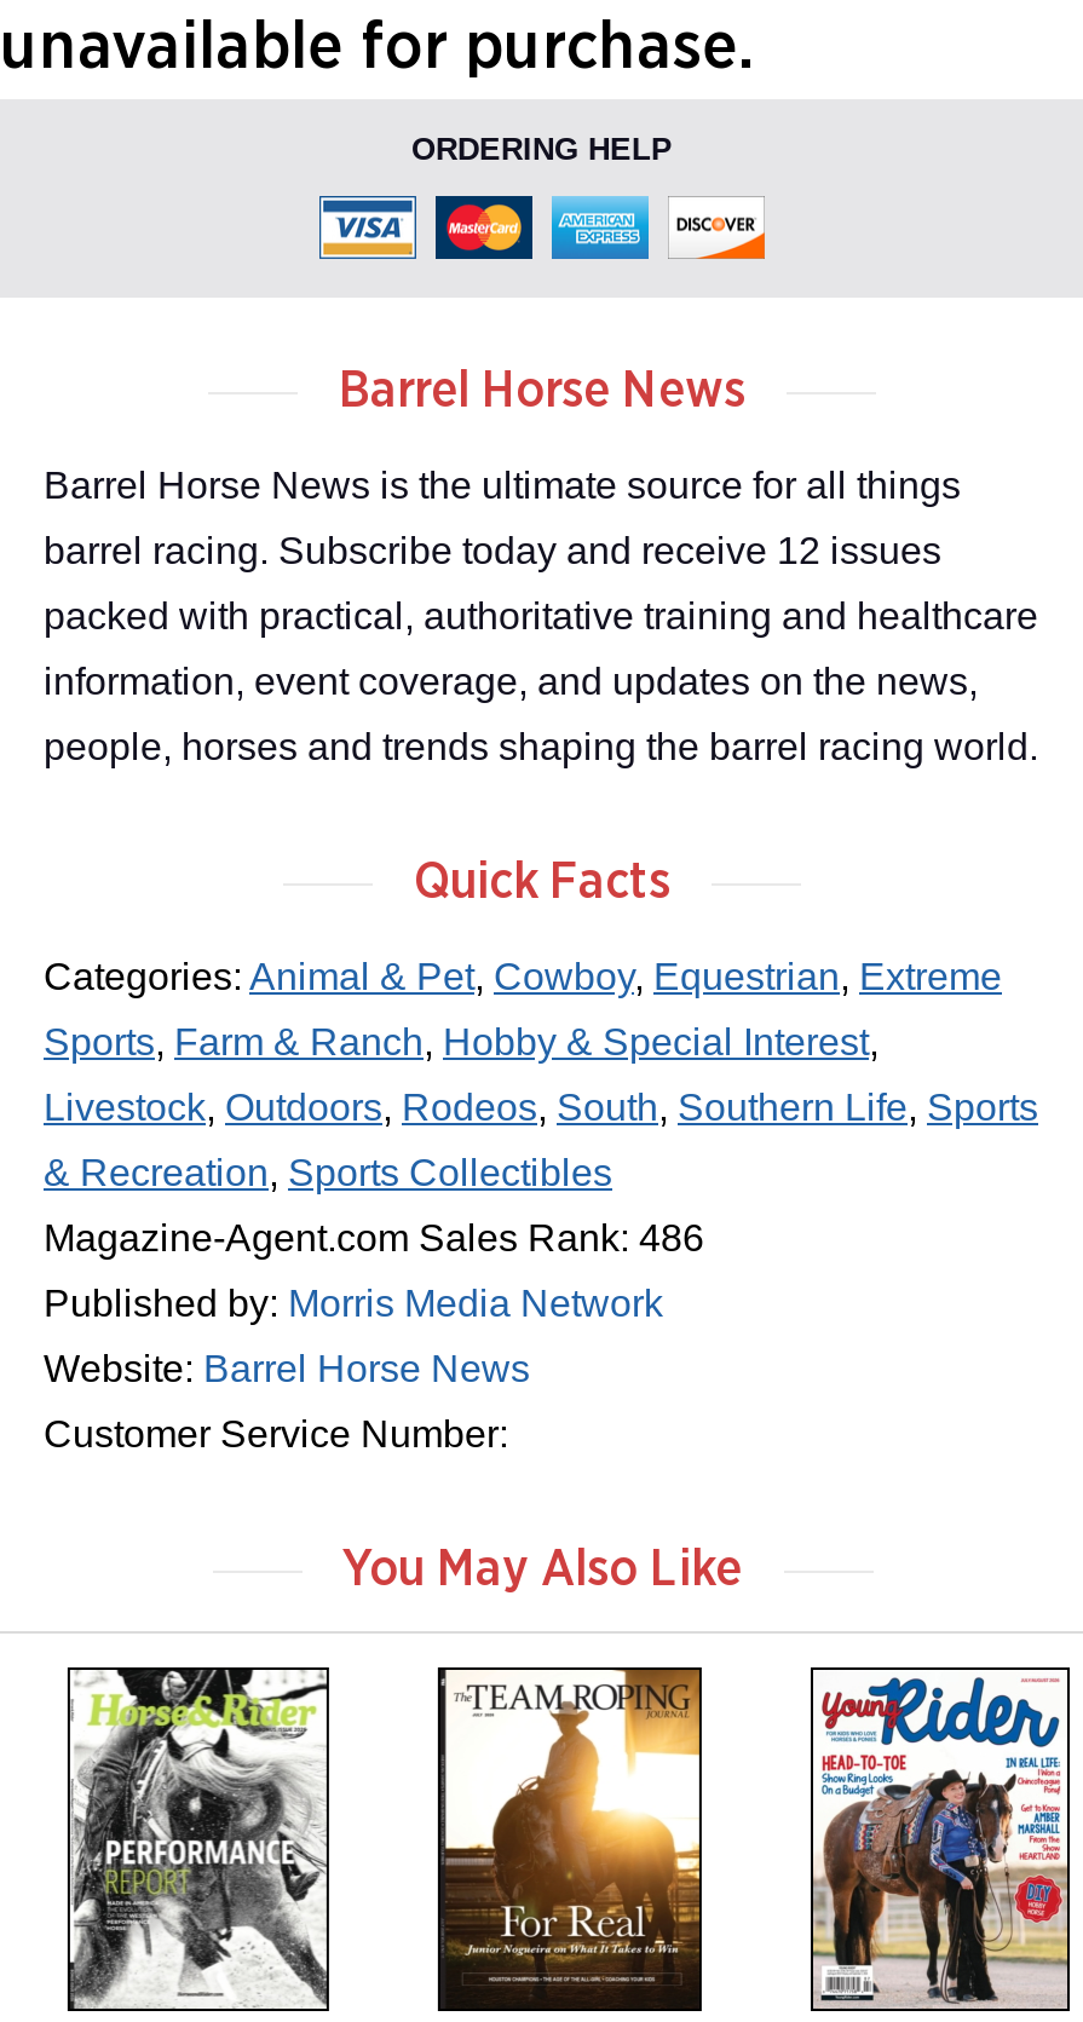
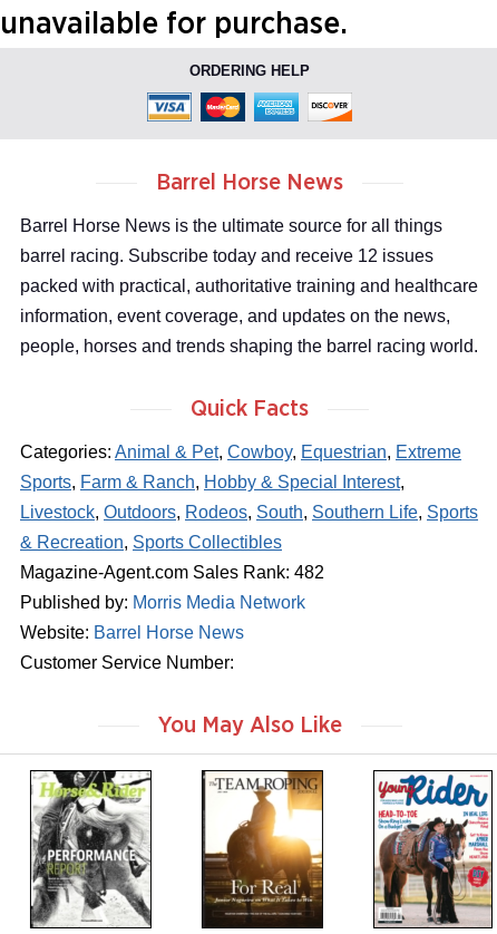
[44,1217,704,1258] Magazine-Agent.com Sales Rank: 486 -> [20,563,324,582] Magazine-Agent.com Sales Rank: 482

